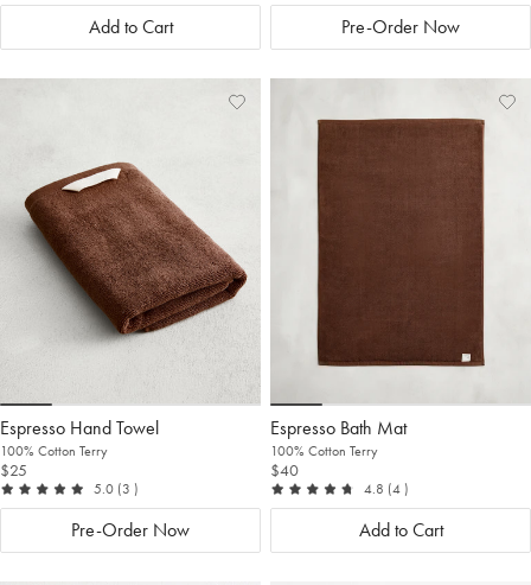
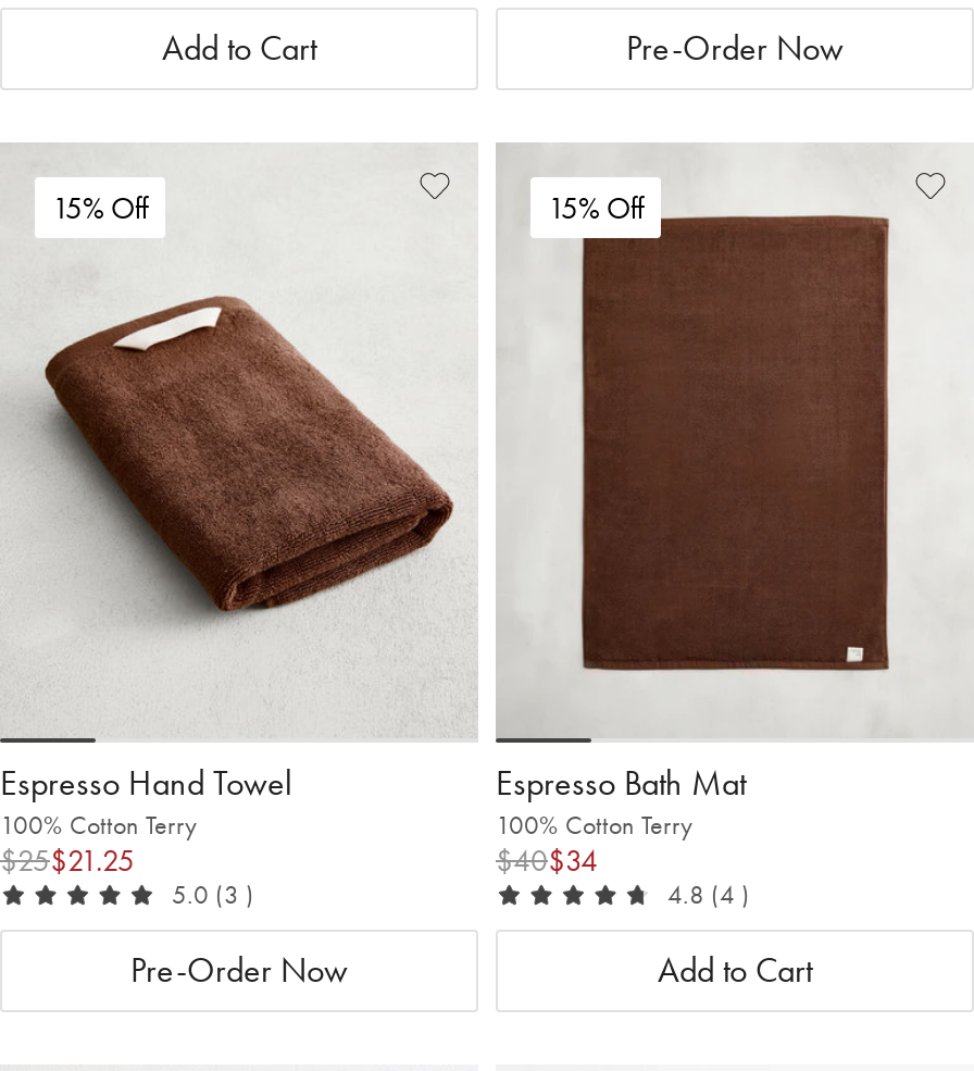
none -> [52,188,148,227] 15% Off
none -> [548,188,644,227] 15% Off
[0,459,27,481] $25 -> [0,840,135,880] $25$21.25
[270,459,299,481] $40 -> [496,840,598,880] $40$34

